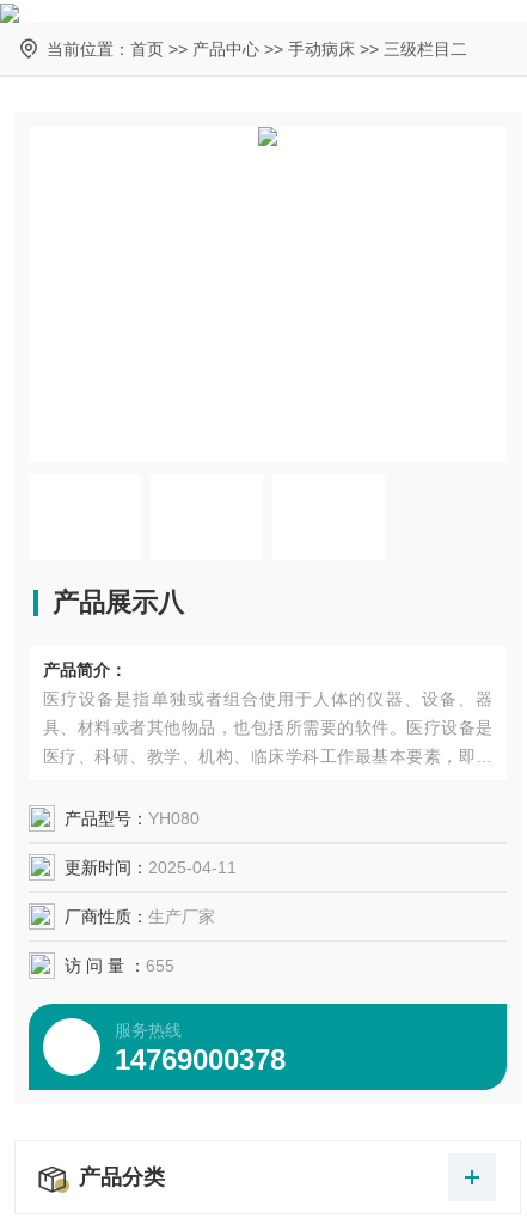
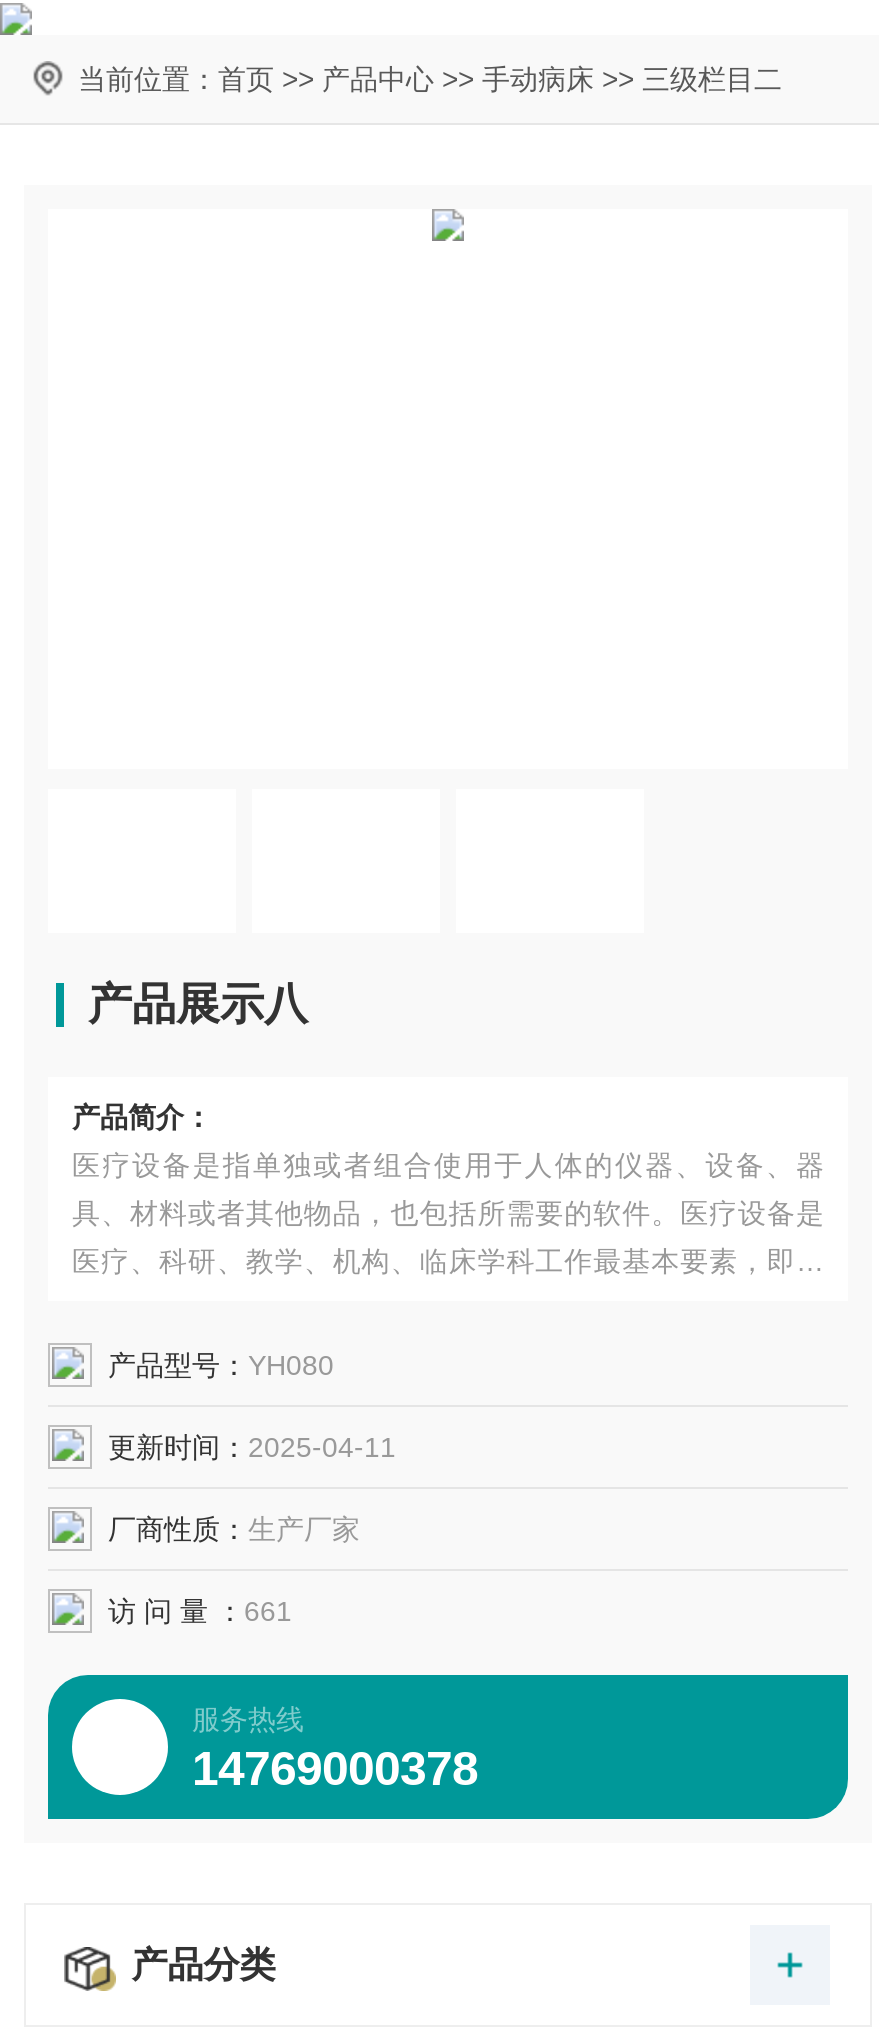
[65,956,174,975] 访 问 量 ：655 -> [108,1595,292,1627] 访 问 量 ：661

